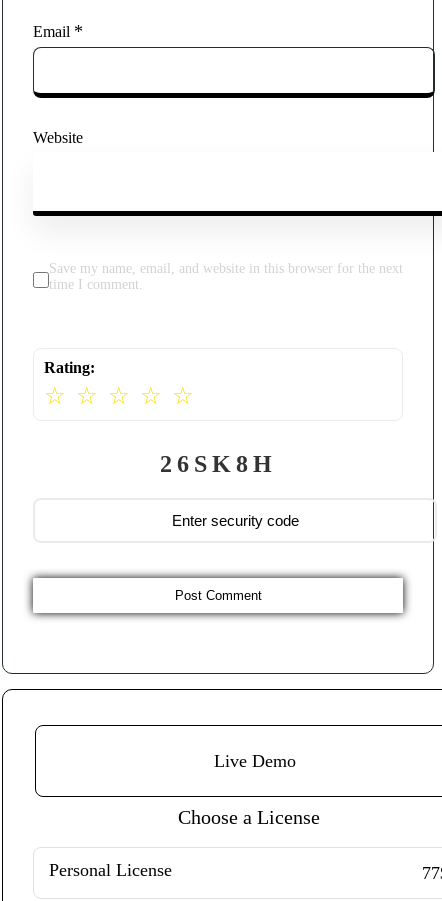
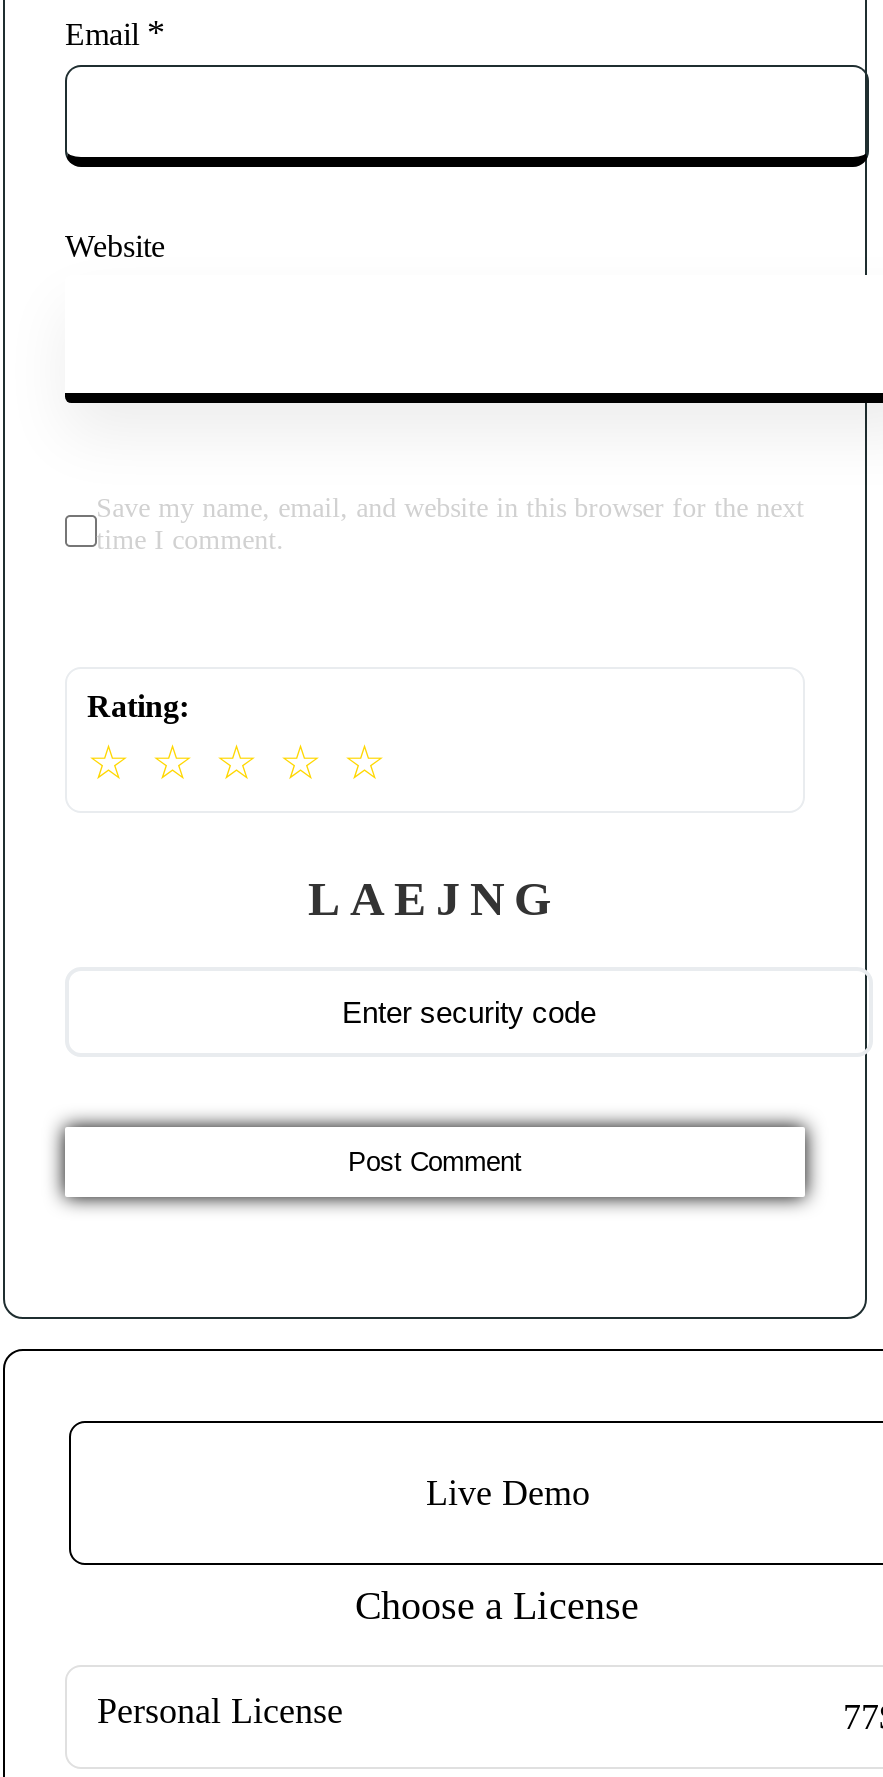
[159,451,276,477] 26SK8H -> [308,874,562,926] LAEJNG

